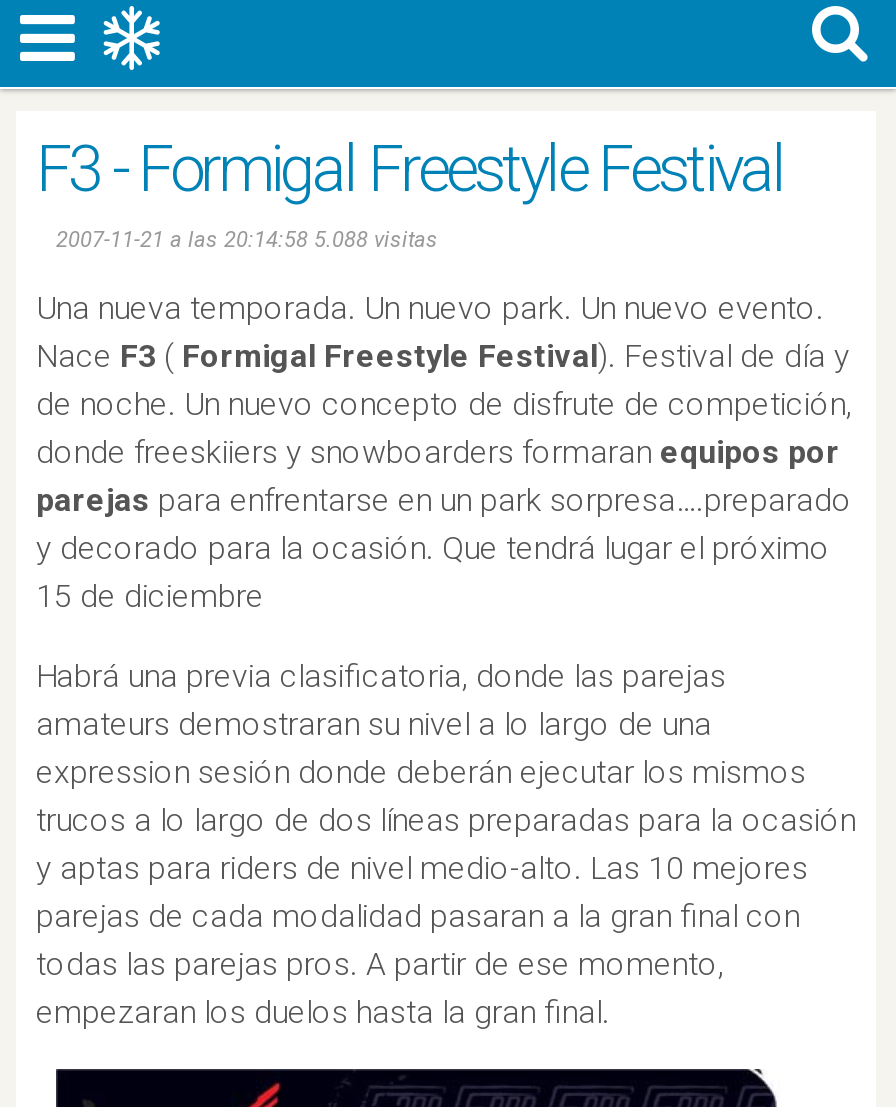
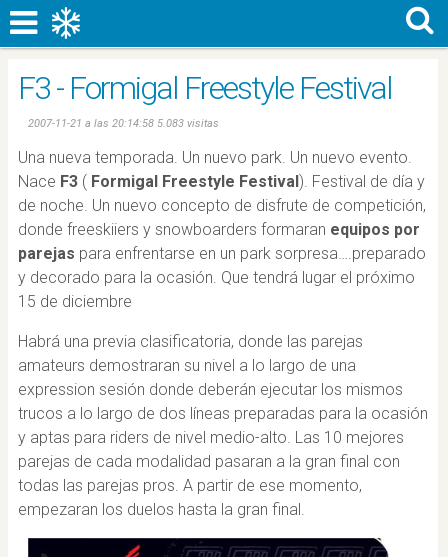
[56,227,438,253] 2007-11-21 a las 20:14:58 5.088 visitas -> [28,117,219,130] 2007-11-21 a las 20:14:58 5.083 visitas

